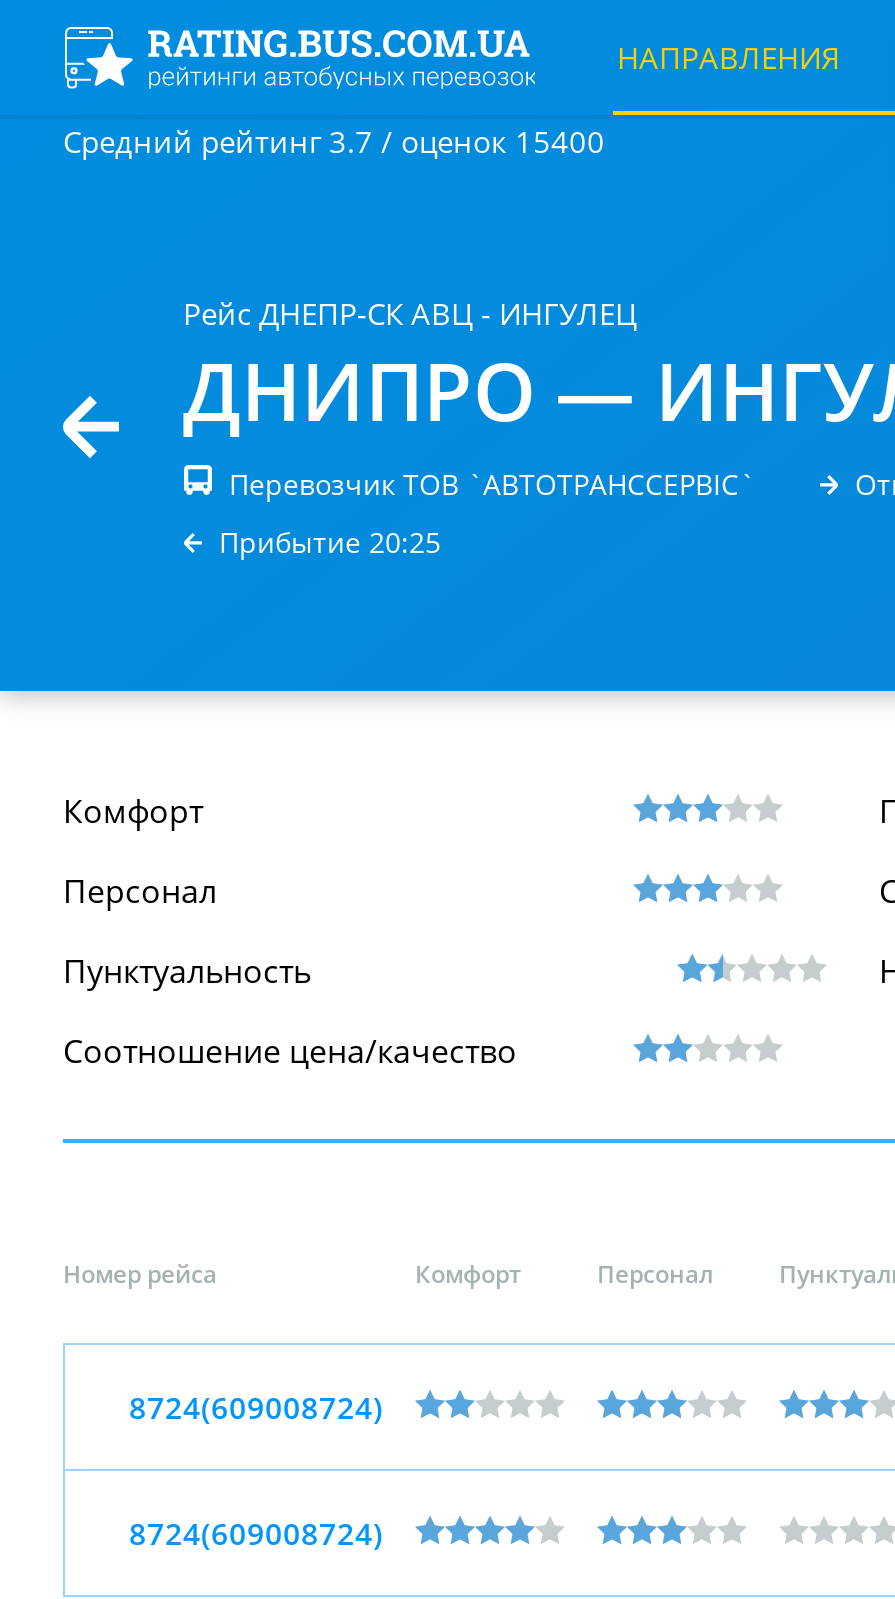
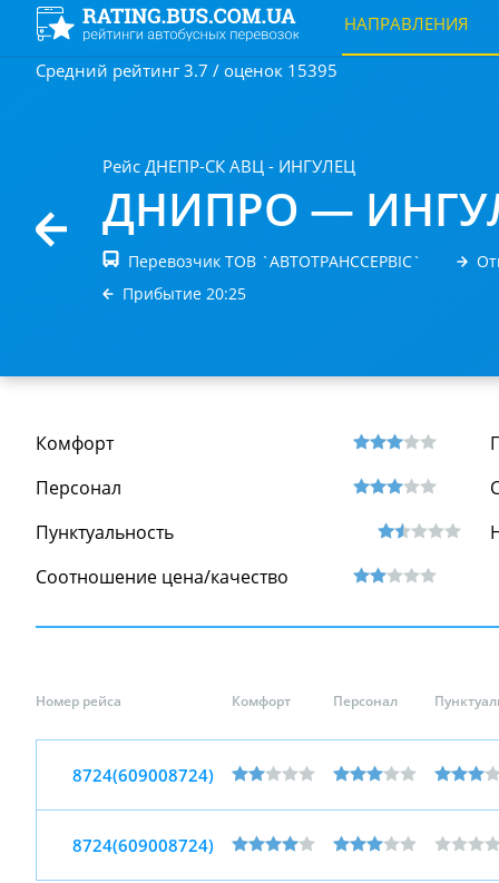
[63,121,605,161] Средний рейтинг 3.7 / оценок 15400 -> [36,59,337,81] Средний рейтинг 3.7 / оценок 15395

